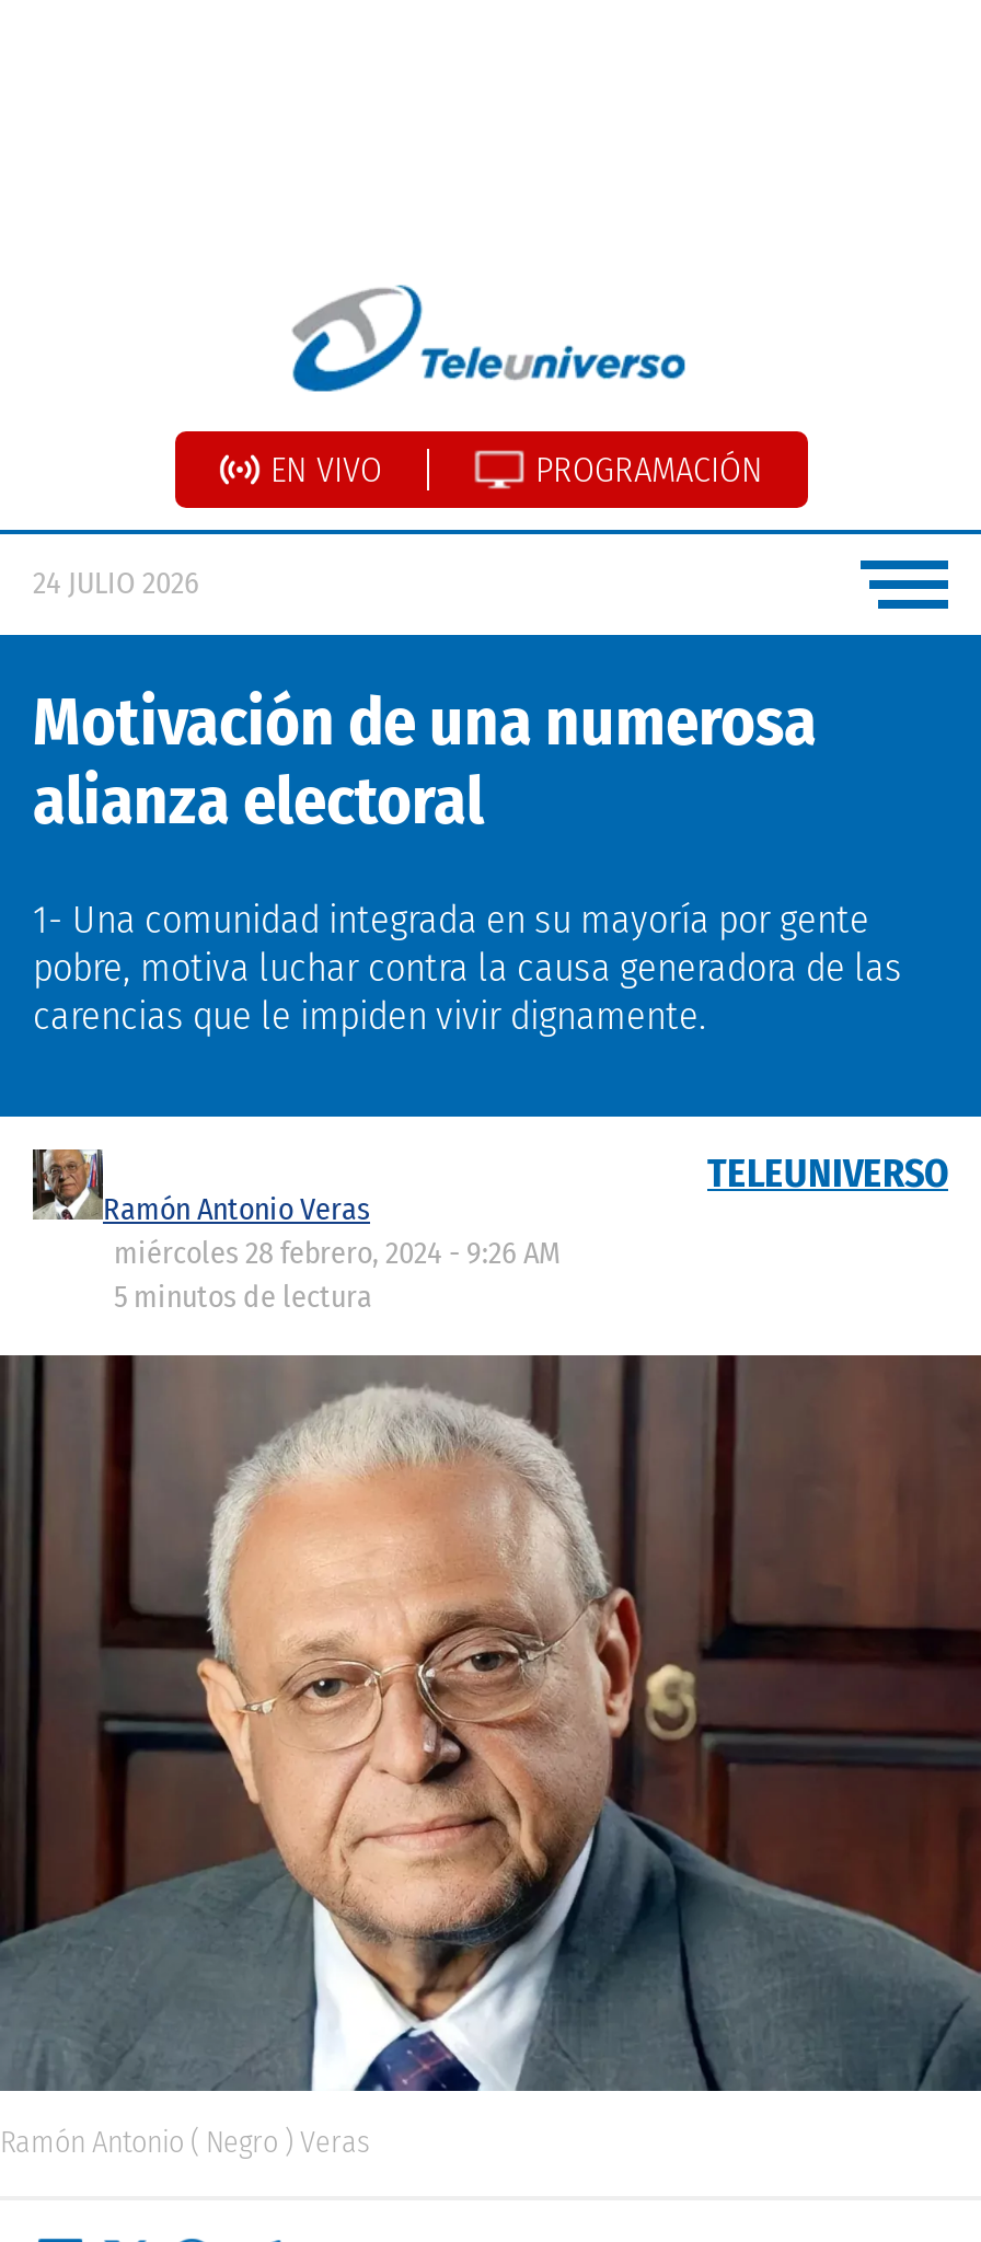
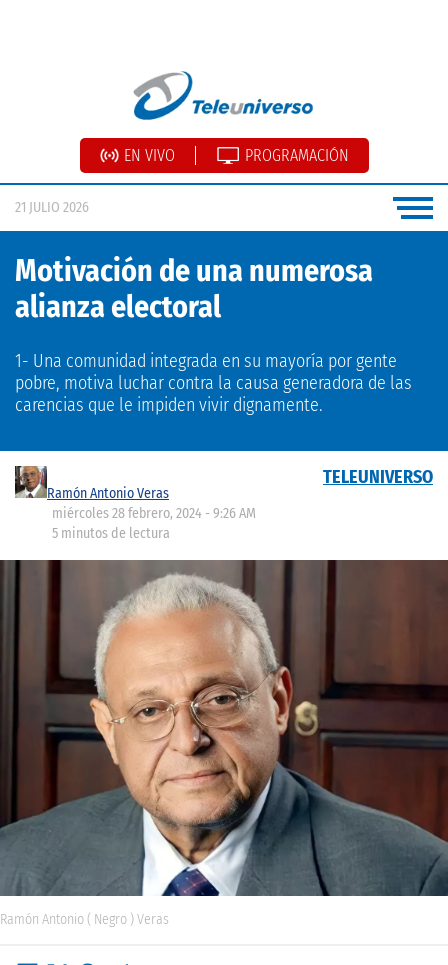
[33,565,199,602] 24 JULIO 2026 -> [15,199,89,216] 21 JULIO 2026

